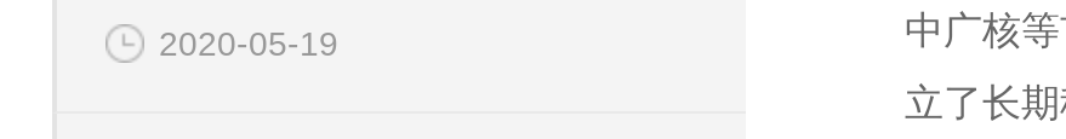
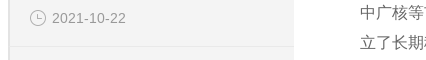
[159,24,338,63] 2020-05-19 -> [52,10,126,26] 2021-10-22

